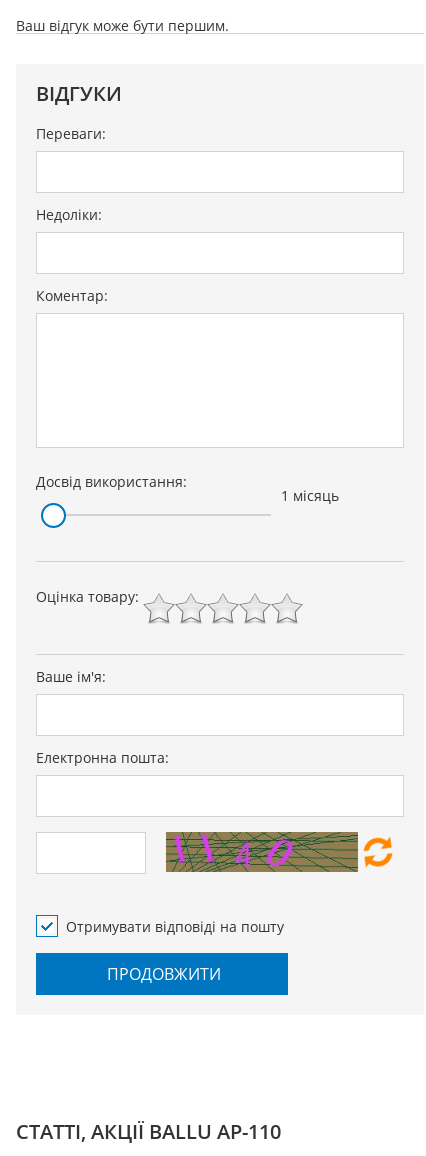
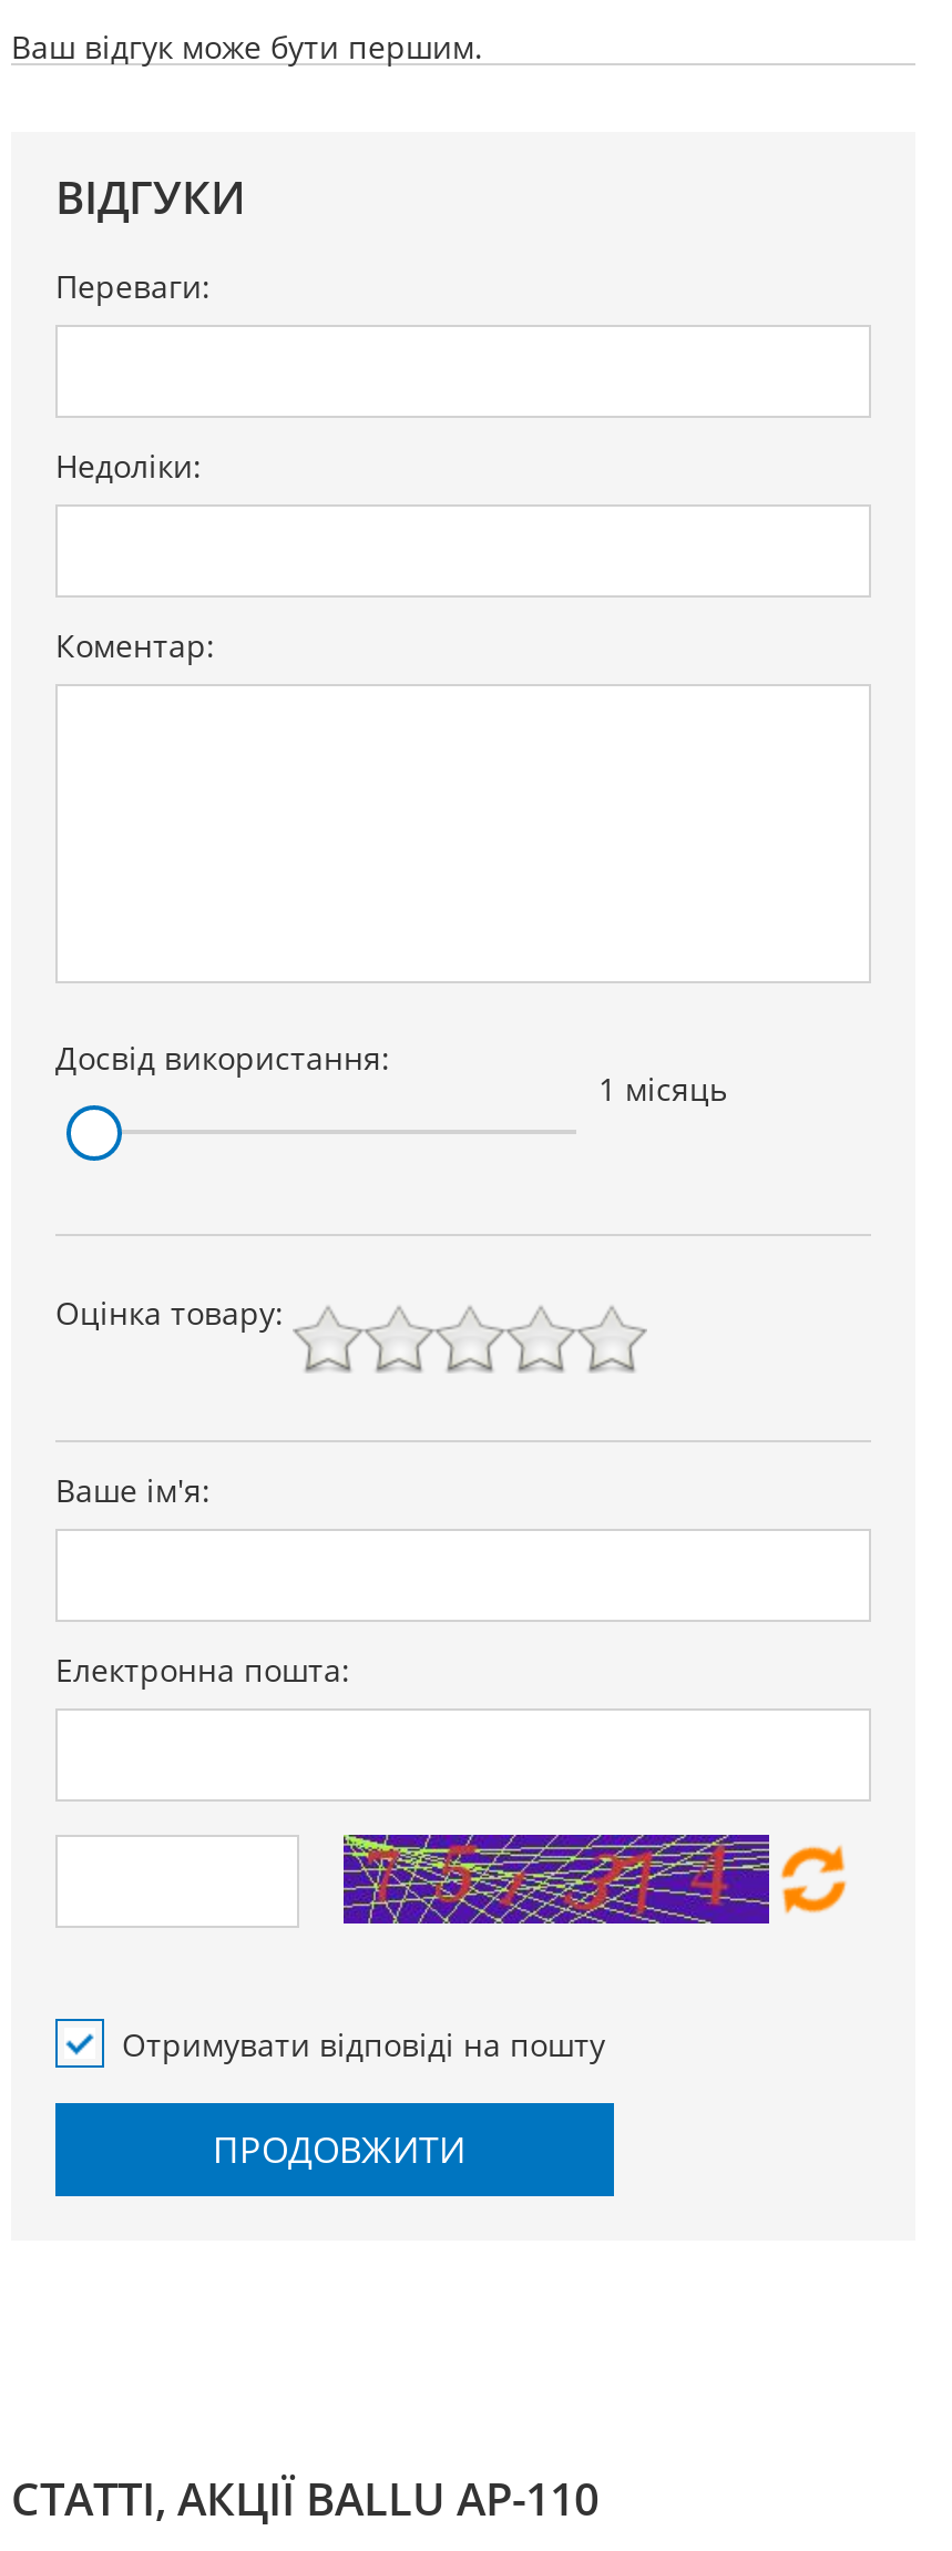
[165,831,359,873] [image] -> [341,1833,771,1926] [image]

